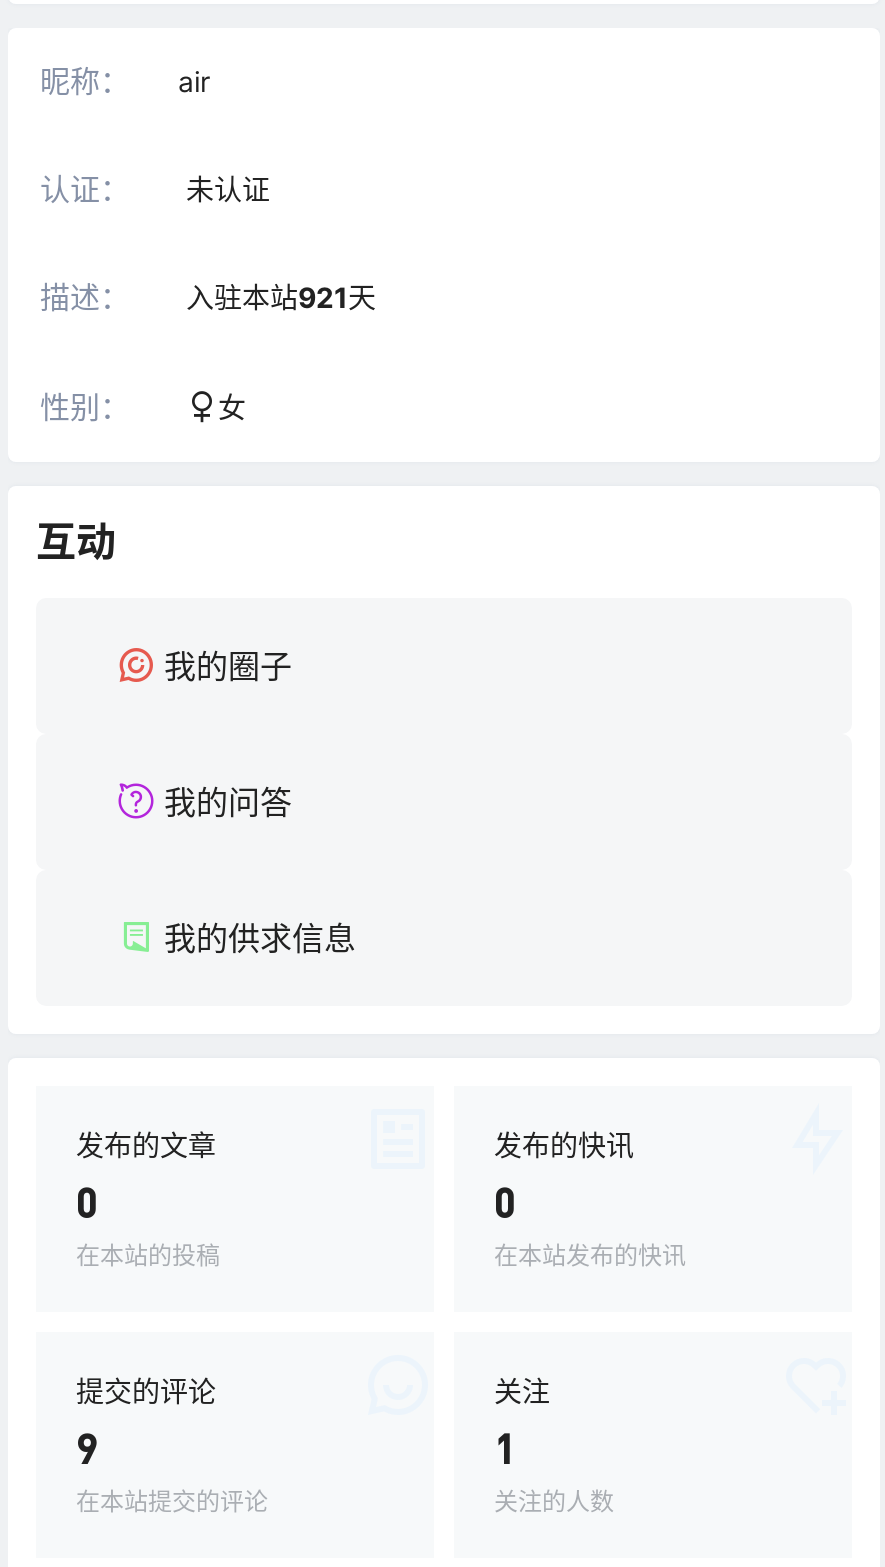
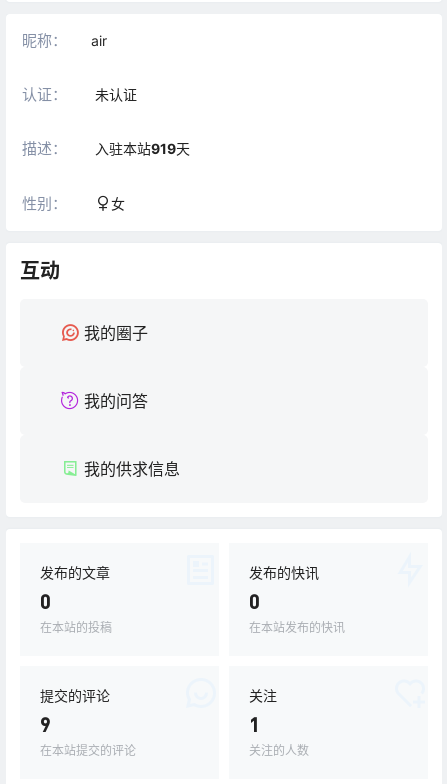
[40,278,376,316] 描述： 入驻本站921天 -> [22,139,190,158] 描述： 入驻本站919天

